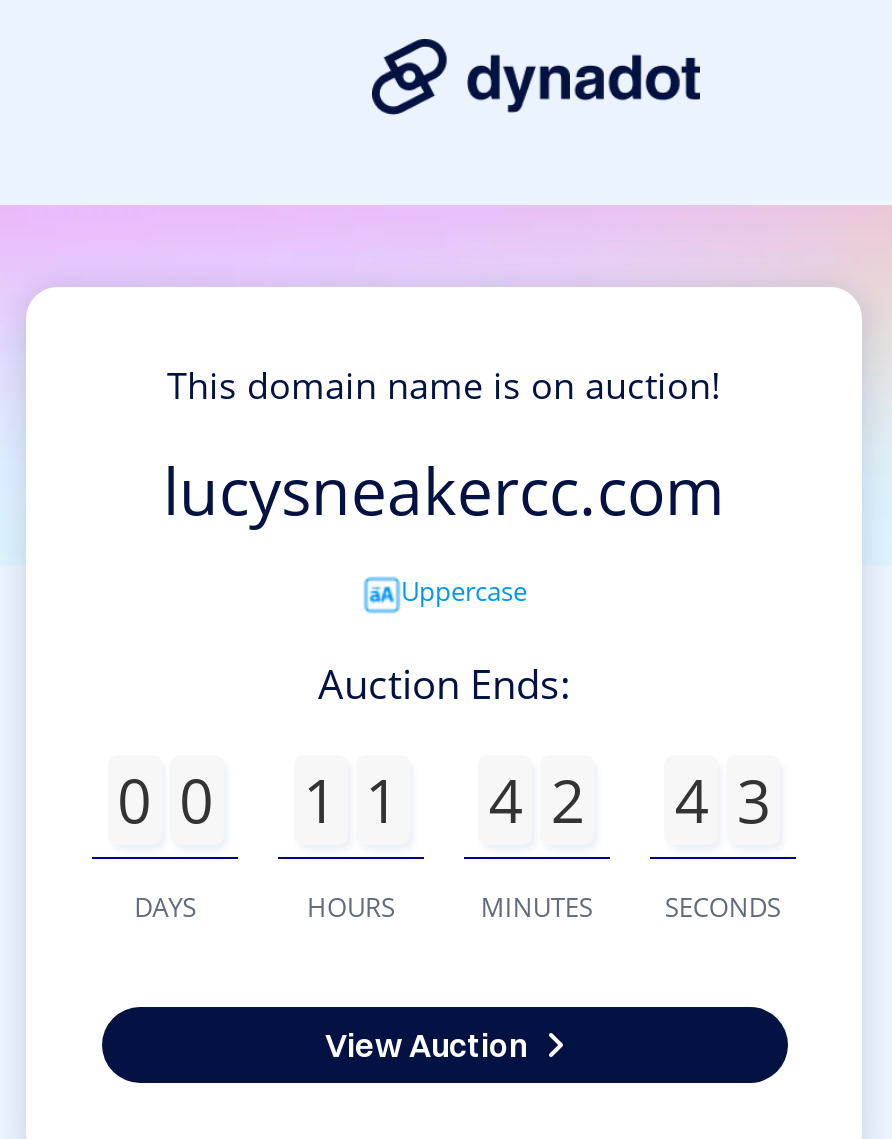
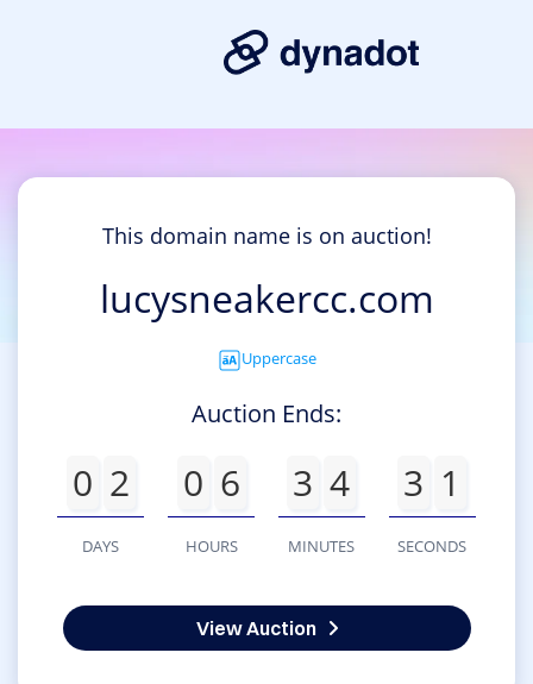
[117,759,213,841] 0 0 -> [72,458,129,507] 0 2
[303,759,399,841] 1 1 -> [183,458,240,507] 0 6
[489,759,585,841] 4 2 -> [293,458,350,507] 3 4
[675,759,771,841] 4 3 -> [404,458,461,507] 3 1

